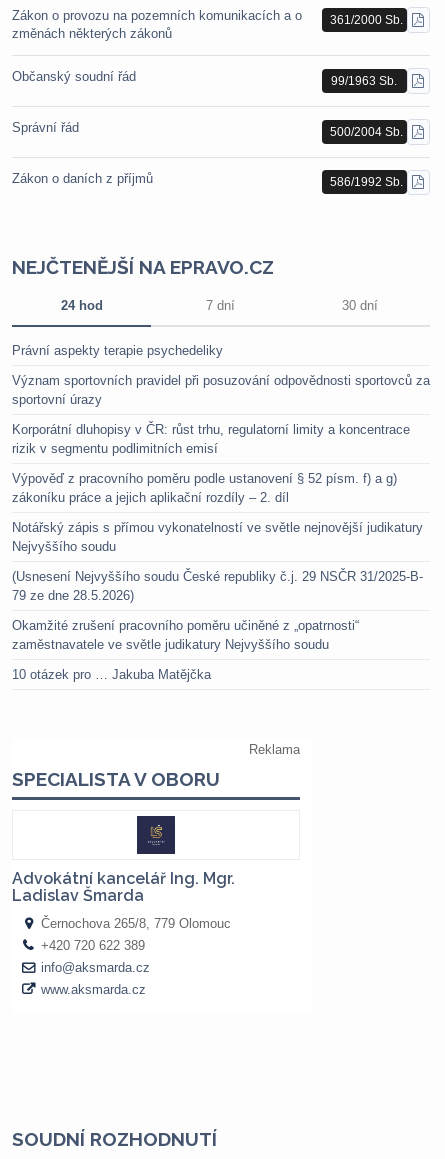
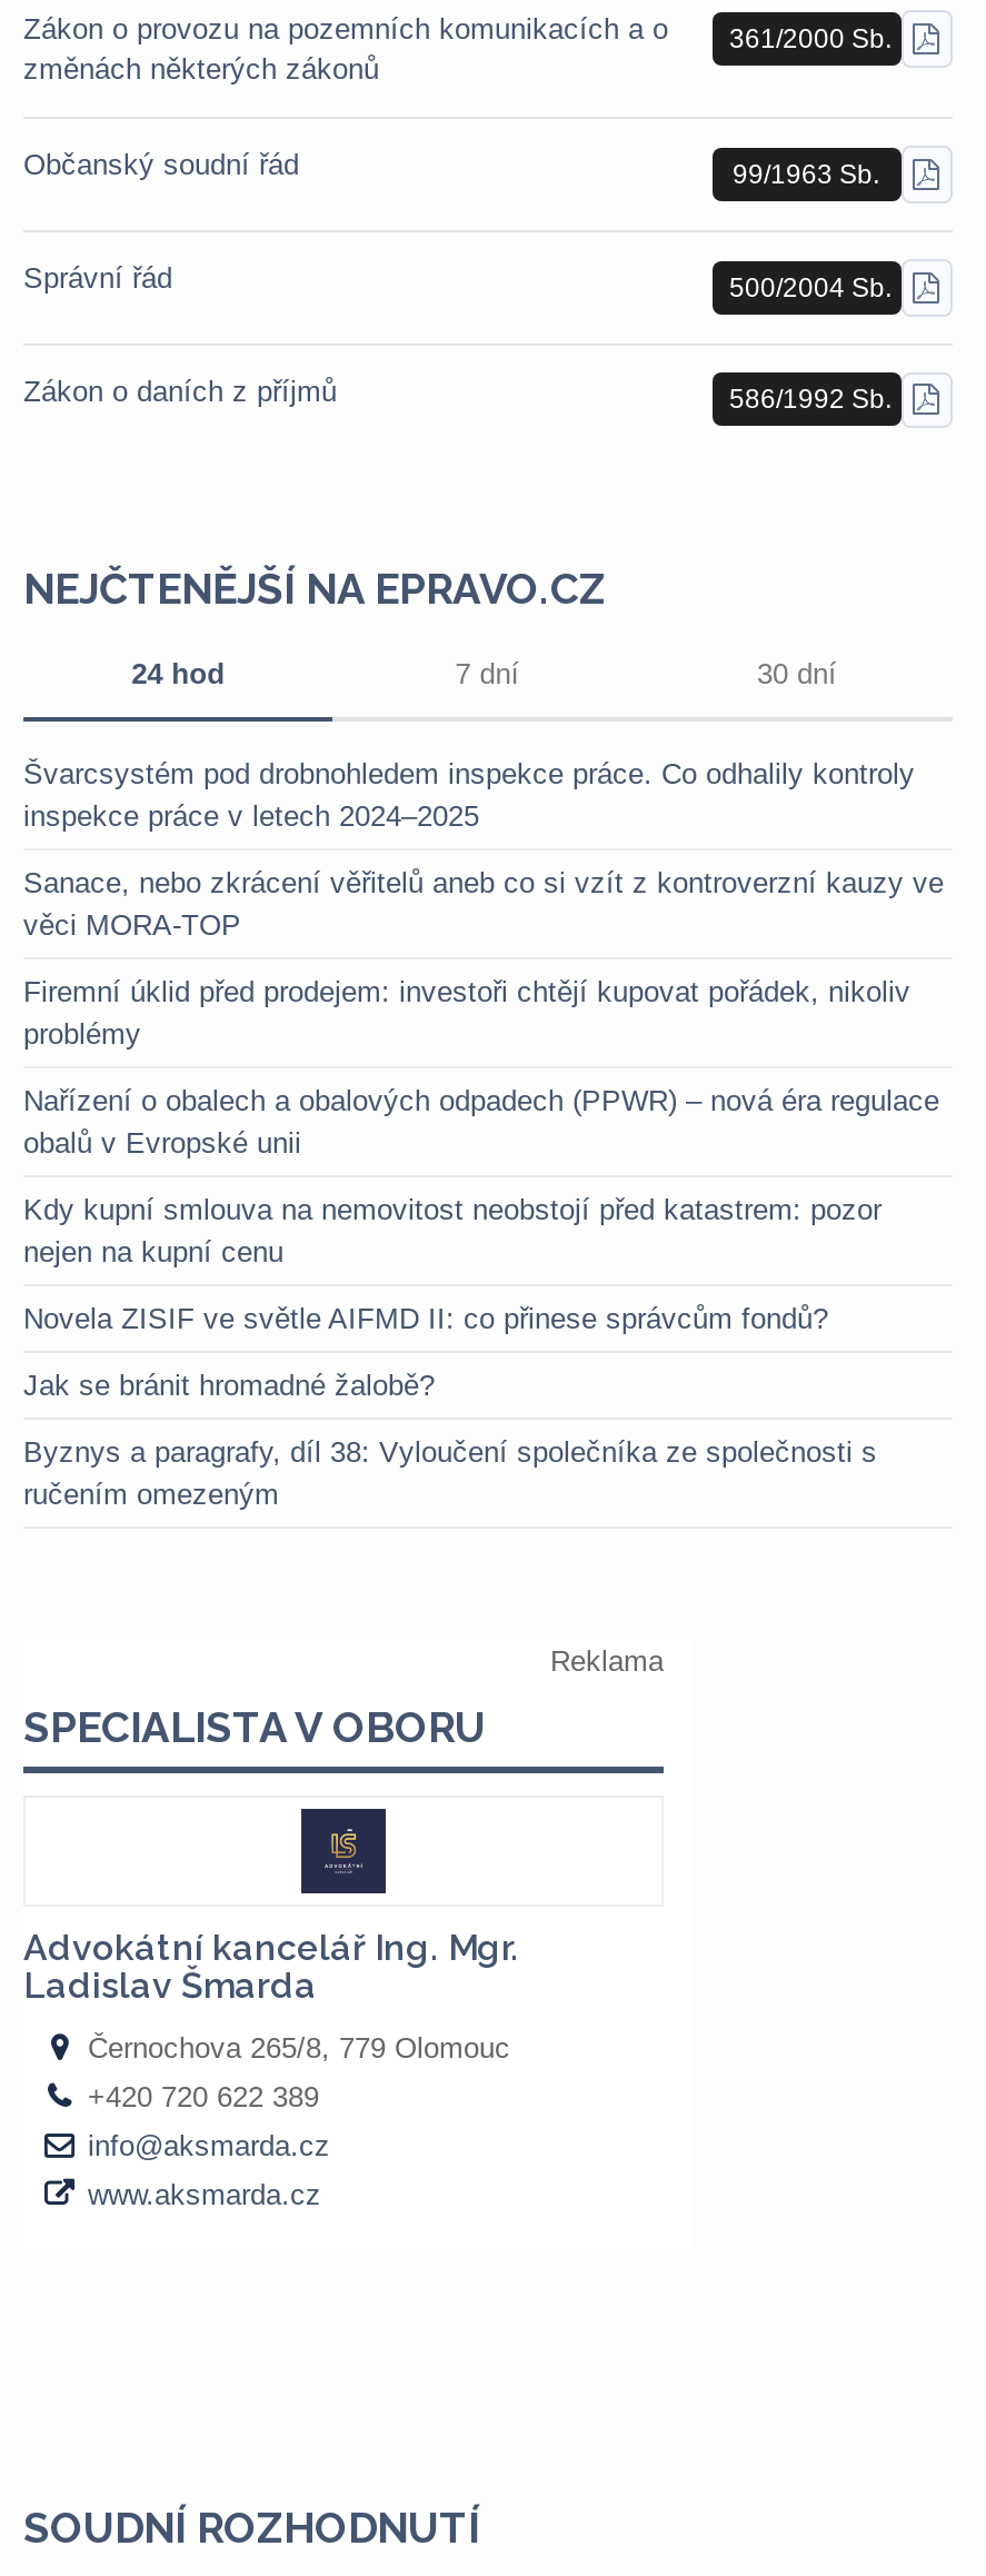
[12,343,223,358] Právní aspekty terapie psychedeliky -> [23,758,915,833] Švarcsystém pod drobnohledem inspekce práce. Co odhalily kontroly | inspekce práce v letech 2024–2025
[12,373,430,407] Význam sportovních pravidel při posuzování odpovědnosti sportovců za | sportovní úrazy -> [23,867,944,942] Sanace, nebo zkrácení věřitelů aneb co si vzít z kontroverzní kauzy ve | věci MORA-TOP
[12,422,410,456] Korporátní dluhopisy v ČR: růst trhu, regulatorní limity a koncentrace | rizik v segmentu podlimitních emisí -> [23,975,910,1051] Firemní úklid před prodejem: investoři chtějí kupovat pořádek, nikoliv | problémy
[12,471,397,505] Výpověď z pracovního poměru podle ustanovení § 52 písm. f) a g) | zákoníku práce a jejich aplikační rozdíly – 2. díl -> [23,1084,939,1160] Nařízení o obalech a obalových odpadech (PPWR) – nová éra regulace | obalů v Evropské unii
[12,520,423,554] Notářský zápis s přímou vykonatelností ve světle nejnovější judikatury | Nejvyššího soudu -> [23,1193,882,1269] Kdy kupní smlouva na nemovitost neobstojí před katastrem: pozor | nejen na kupní cenu
[12,569,423,603] (Usnesení Nejvyššího soudu České republiky č.j. 29 NSČR 31/2025-B- | 79 ze dne 28.5.2026) -> [23,1302,828,1336] Novela ZISIF ve světle AIFMD II: co přinese správcům fondů?
[12,618,359,652] Okamžité zrušení pracovního poměru učiněné z „opatrnosti“ | zaměstnavatele ve světle judikatury Nejvyššího soudu -> [23,1369,435,1402] Jak se bránit hromadné žalobě?
[12,667,211,682] 10 otázek pro … Jakuba Matějčka -> [23,1436,877,1511] Byznys a paragrafy, díl 38: Vyloučení společníka ze společnosti s | ručením omezeným

